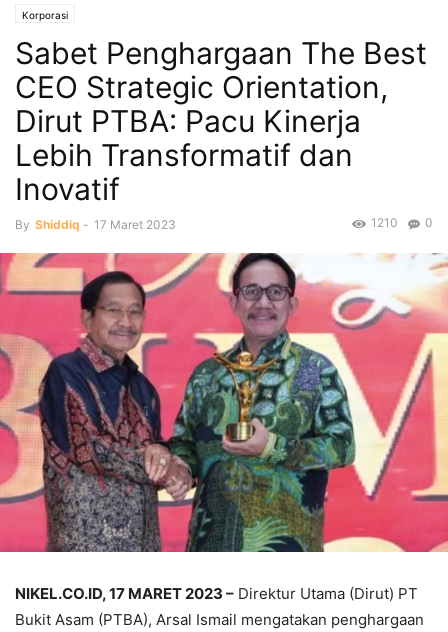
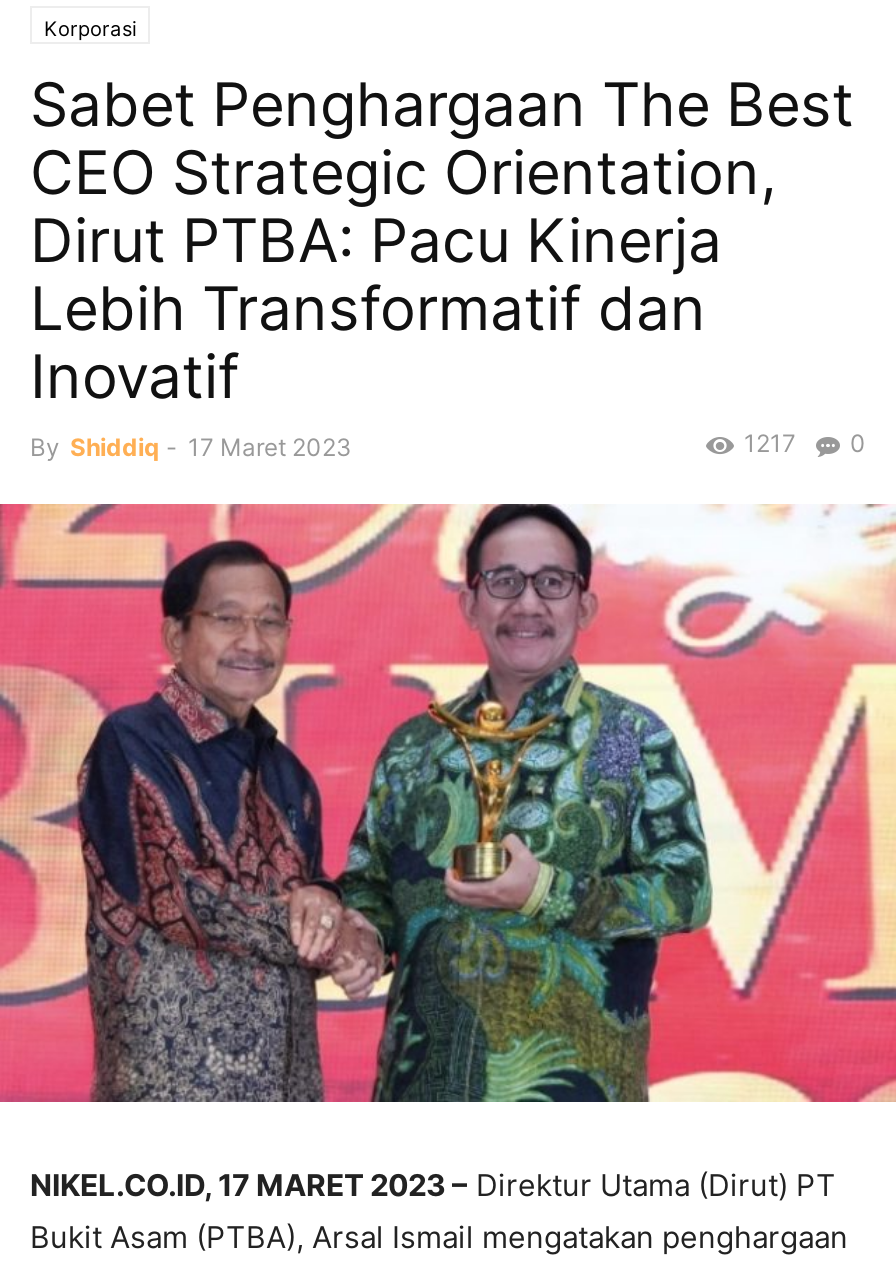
[371,215,433,230] 1210 0 -> [744,429,866,459] 1217 0

